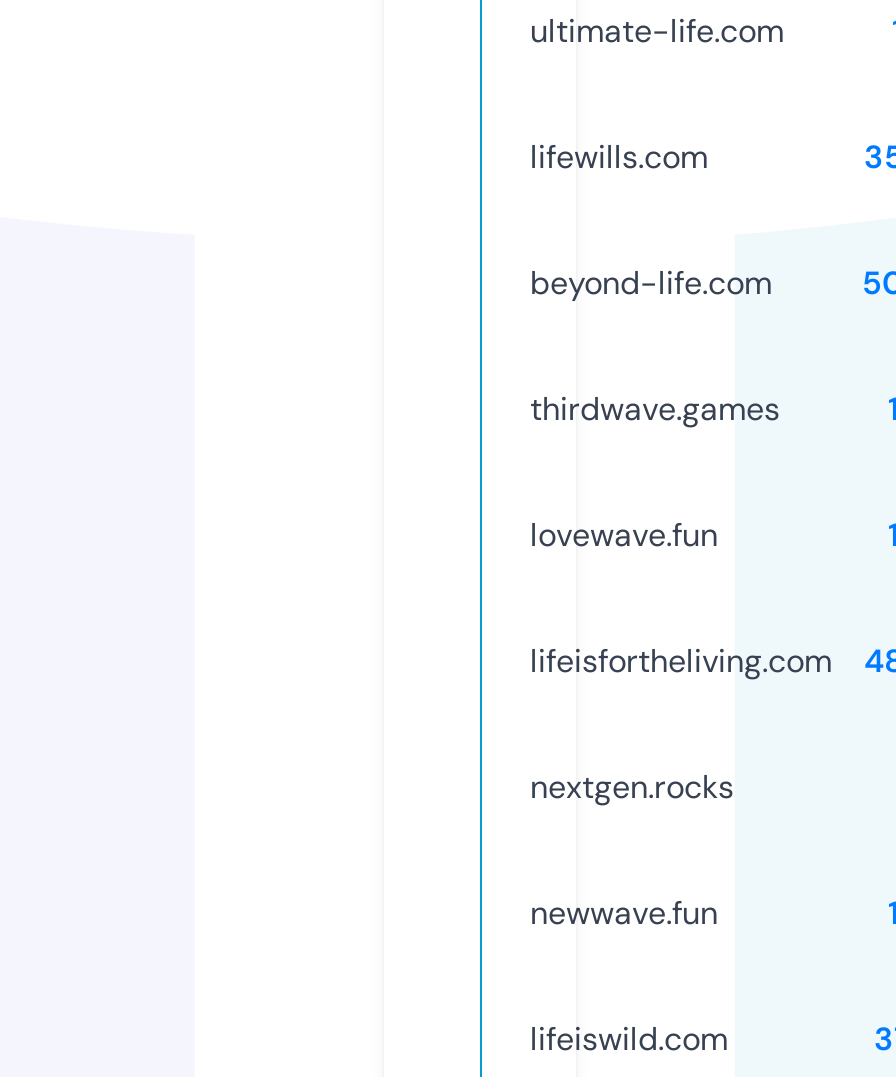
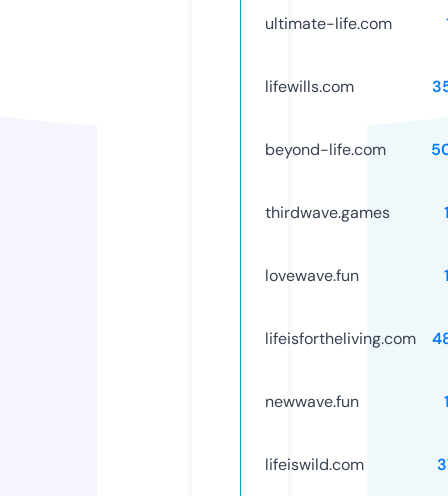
[530,766,734,808] nextgen.rocks -> none

